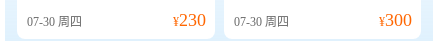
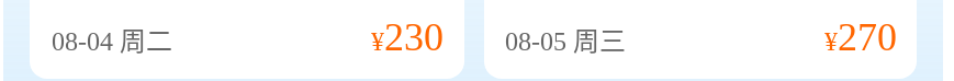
[27,15,82,29] 07-30周四 -> [52,26,172,57] 08-04周二
[172,10,288,30] ¥230 07-30周四 -> [371,15,626,59] ¥230 08-05周三
[379,10,412,30] ¥300 -> [824,15,897,59] ¥270

